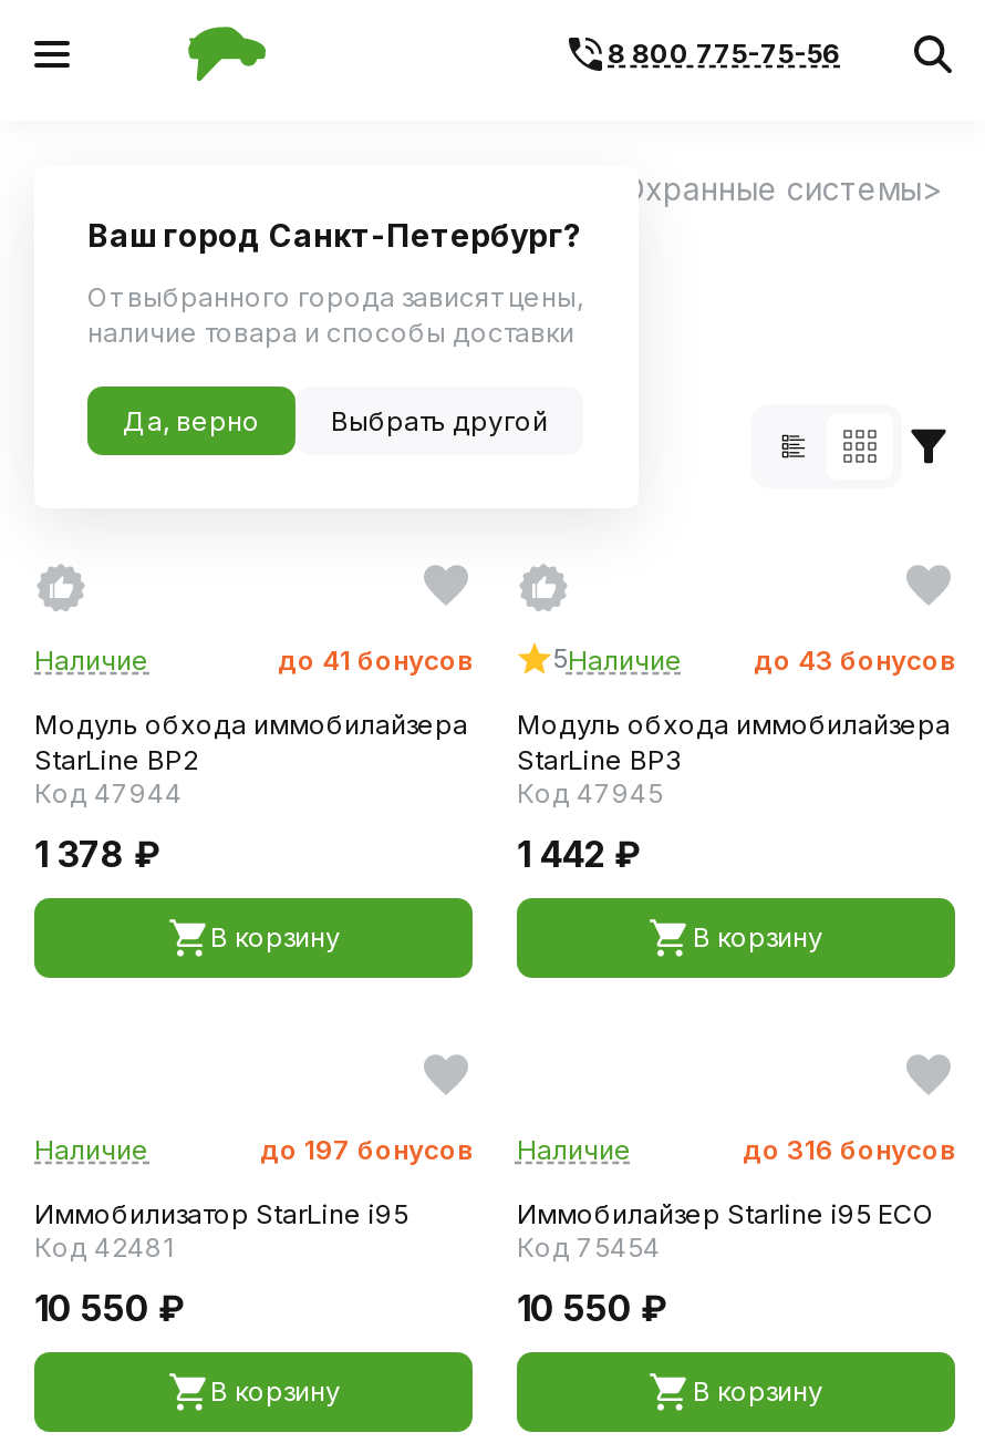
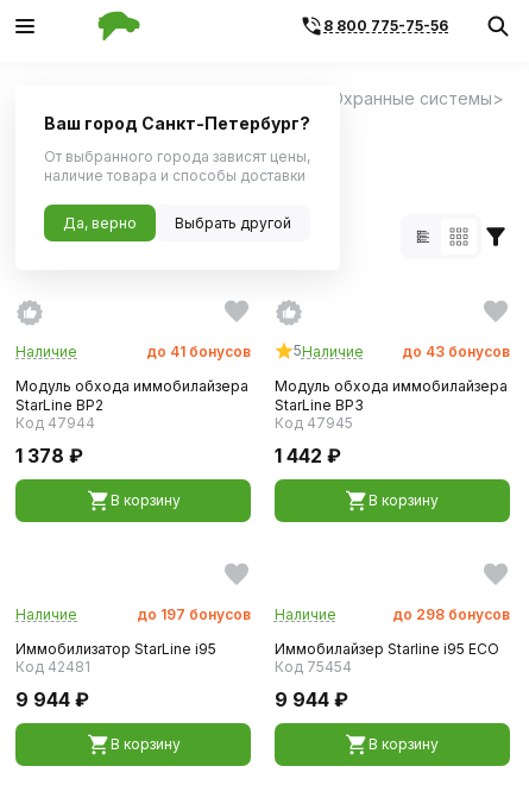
[743,1133,955,1166] до 316 бонусов -> [392,605,510,623] до 298 бонусов
[34,1286,185,1330] 10 550 ₽ -> [15,687,89,711] 9 944 ₽
[517,1286,667,1330] 10 550 ₽ -> [275,687,348,711] 9 944 ₽

